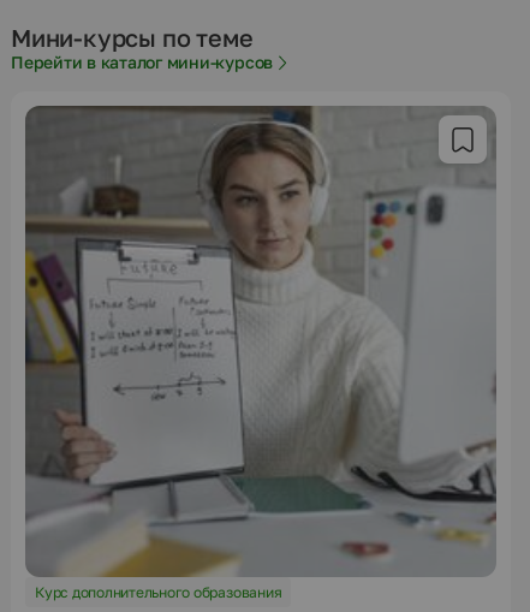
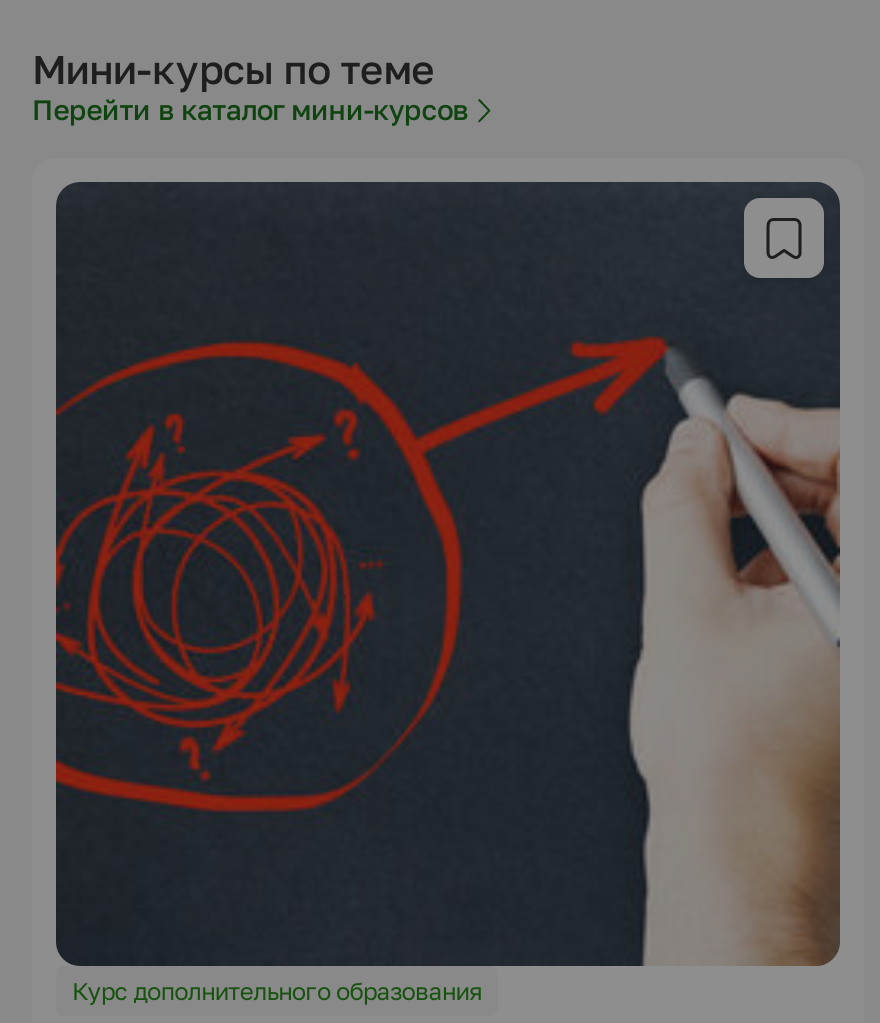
[24,106,496,578] [image] -> [54,182,842,968] [image]

